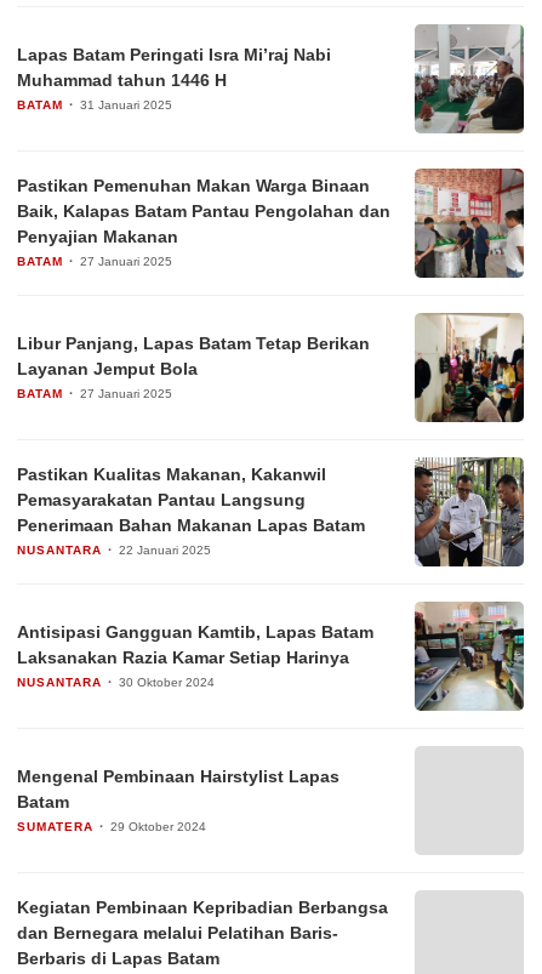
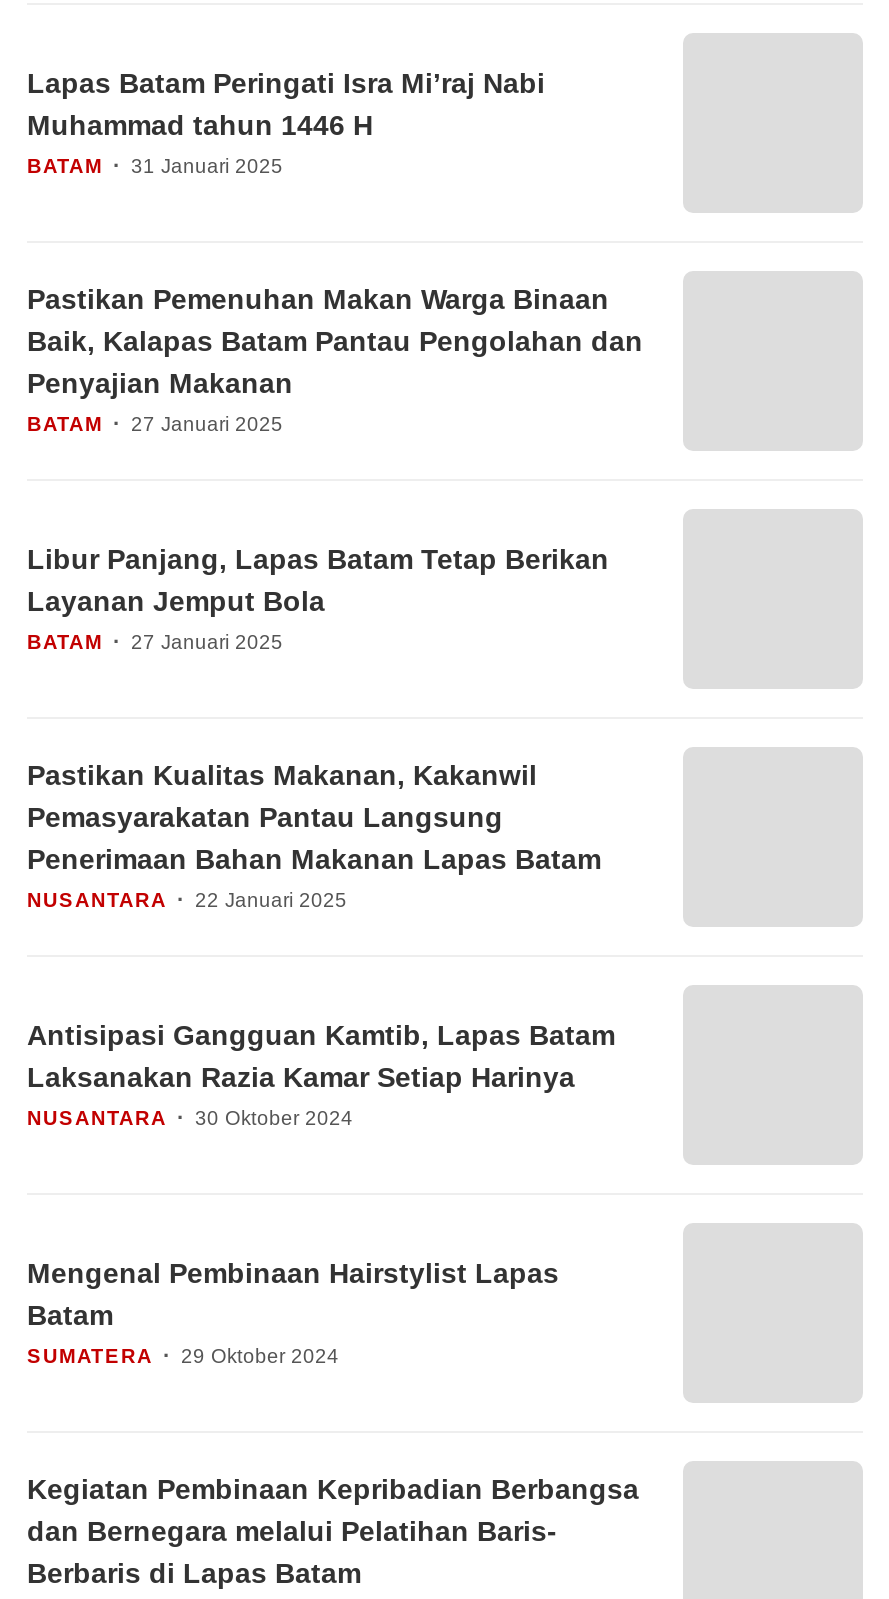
[413,25,525,133] [image] -> none
[413,167,525,279] [image] -> none
[413,313,525,423] [image] -> none
[413,456,525,568] [image] -> none
[413,602,525,712] [image] -> none

